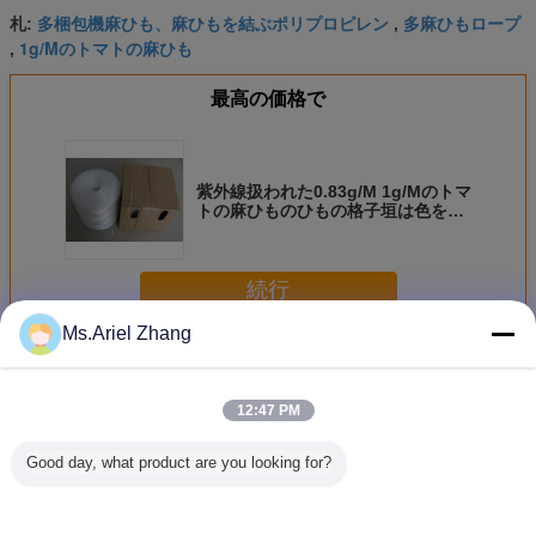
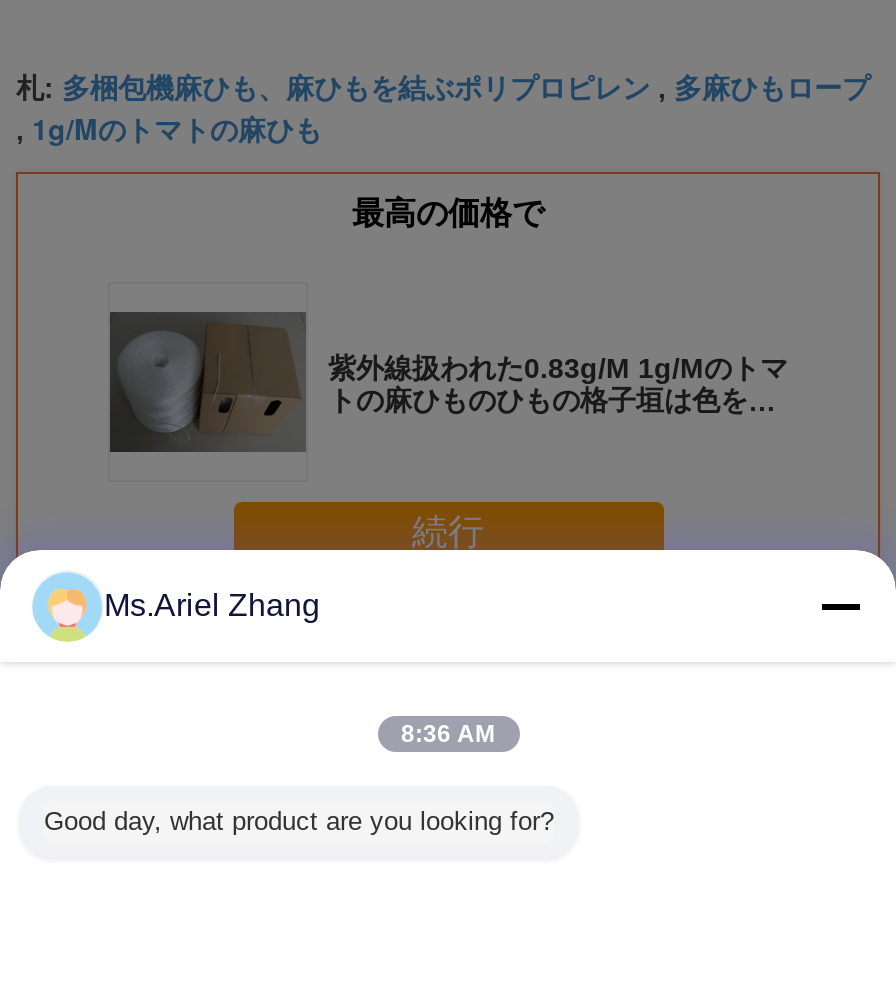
[236,402,300,419] 12:47 PM -> [401,720,495,748] 8:36 AM

